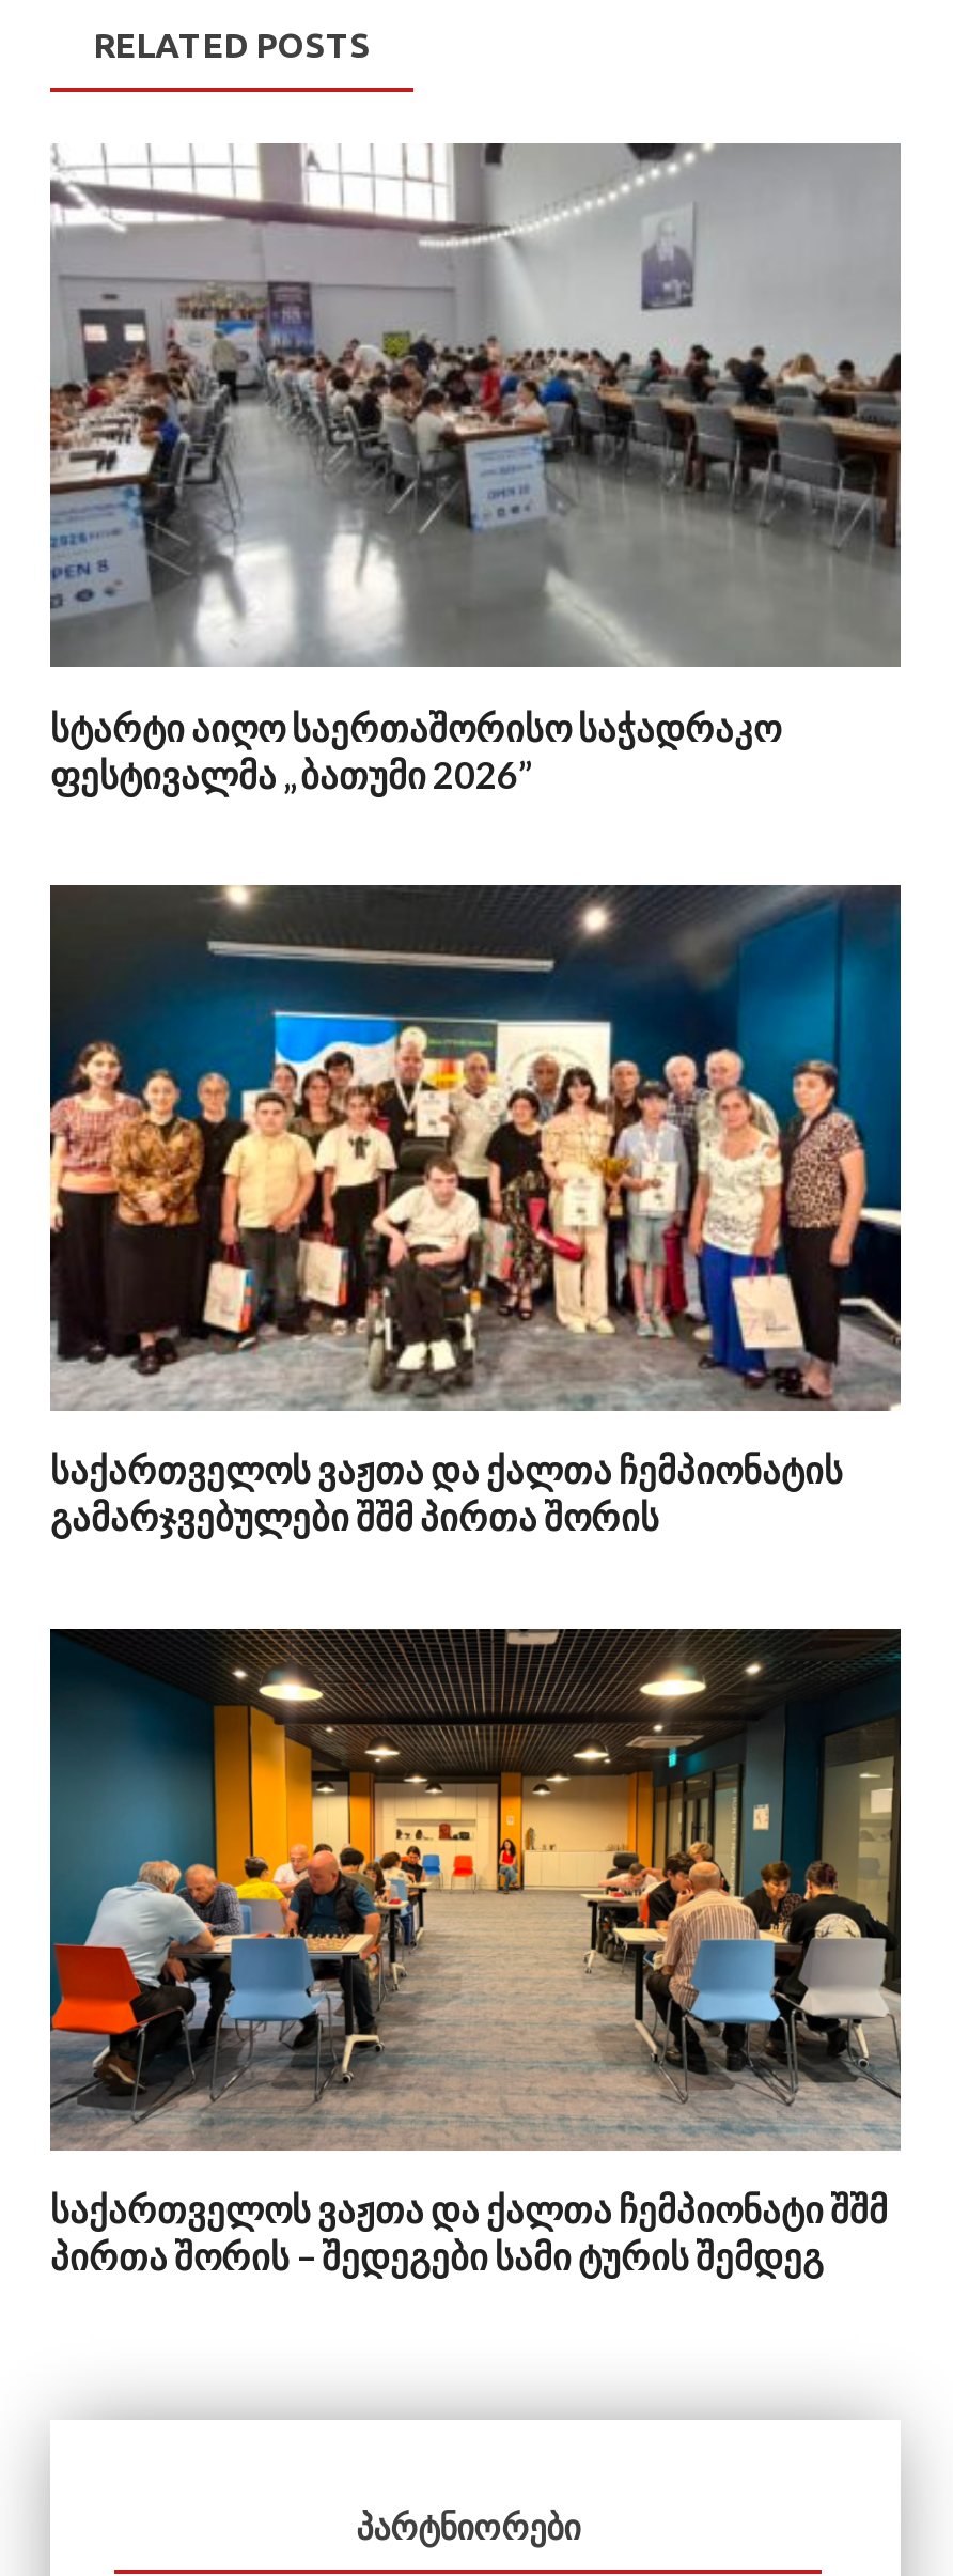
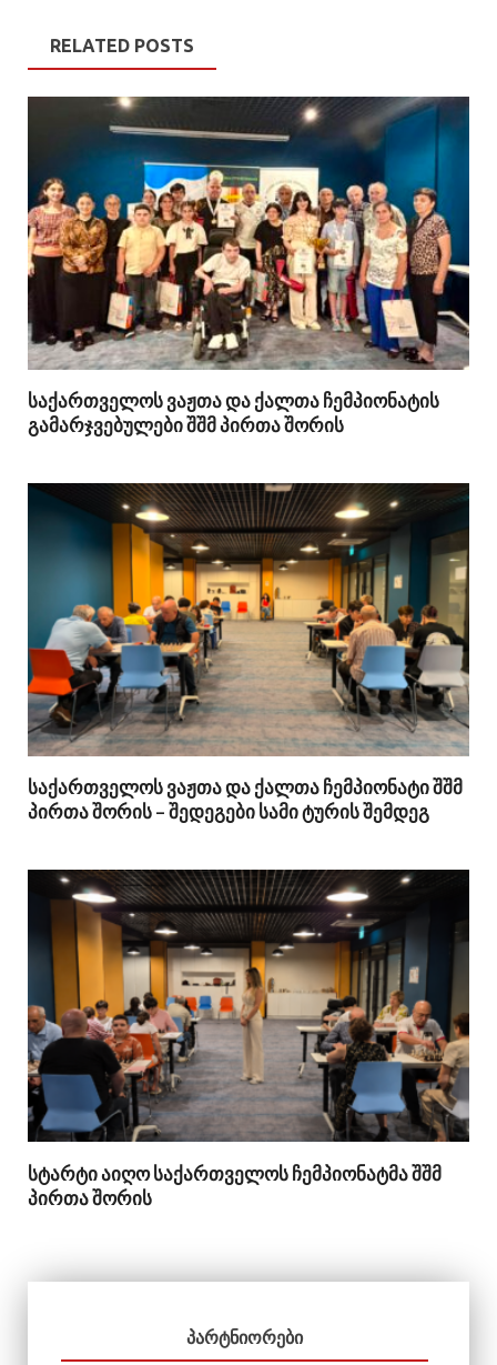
[48,141,903,796] [image] | სტარტი აიღო საერთაშორისო საჭადრაკო | ფესტივალმა „ბათუმი 2026” -> none
moved [46,881,905,2279] -> [26,94,471,823]: [image] | საქართველოს ვაჟთა და ქალთა ჩემპიონატის | გამარჯვებულები შშმ პირთა შორის | საქართველოს ვაჟთა და ქალთა ჩემპიონატი შშმ | პირთა შორის – შედეგები სამი ტურის შემდეგ
none -> [28,870,469,1209] [image] | სტარტი აიღო საქართველოს ჩემპიონატმა შშმ | პირთა შორის

